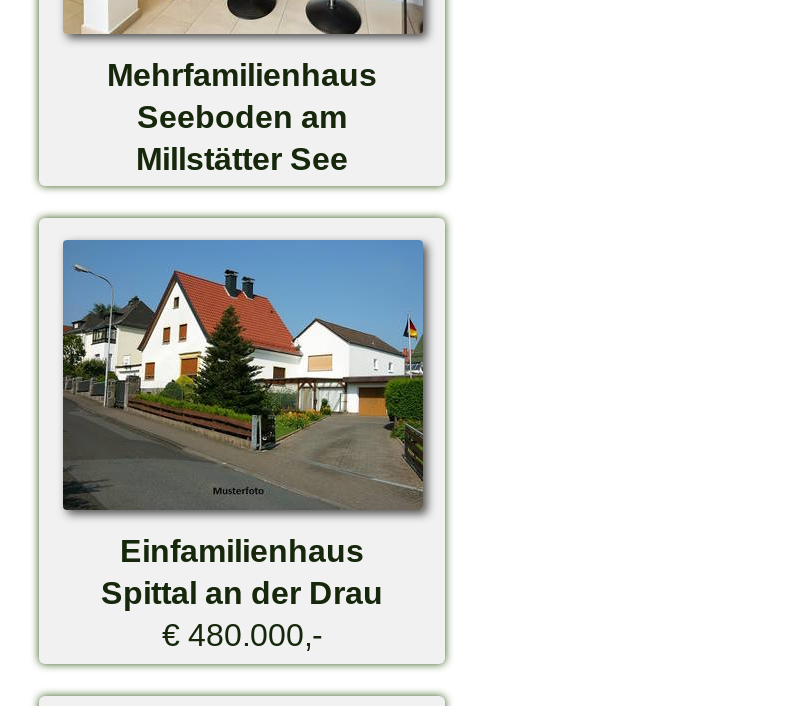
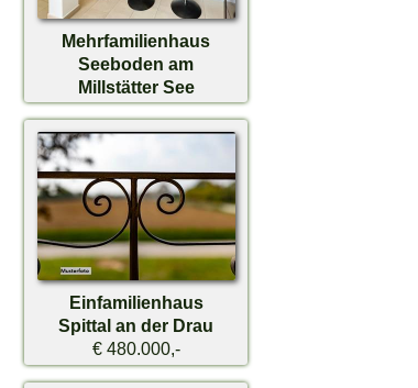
[61,238,425,510] [image] -> [36,131,237,280] [image]

